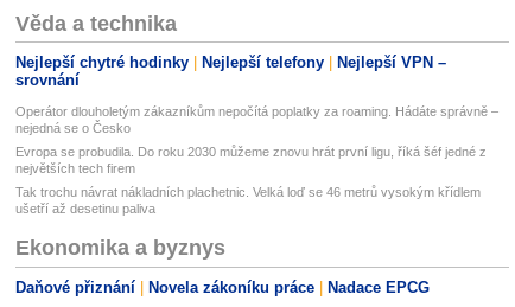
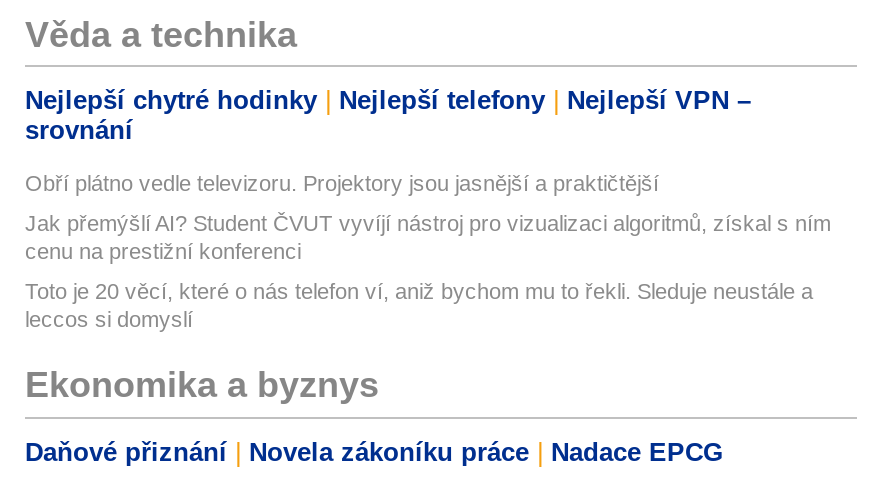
[15,105,498,136] Operátor dlouholetým zákazníkům nepočítá poplatky za roaming. Hádáte správně – | nejedná se o Česko -> [25,172,659,196] Obří plátno vedle televizoru. Projektory jsou jasnější a praktičtější
[15,145,487,176] Evropa se probudila. Do roku 2030 můžeme znovu hrát první ligu, říká šéf jedné z | největších tech firem -> [25,212,831,264] Jak přemýšlí AI? Student ČVUT vyvíjí nástroj pro vizualizaci algoritmů, získal s ním | cenu na prestižní konferenci
[15,185,481,216] Tak trochu návrat nákladních plachetnic. Velká loď se 46 metrů vysokým křídlem | ušetří až desetinu paliva -> [25,280,813,332] Toto je 20 věcí, které o nás telefon ví, aniž bychom mu to řekli. Sleduje neustále a | leccos si domyslí

